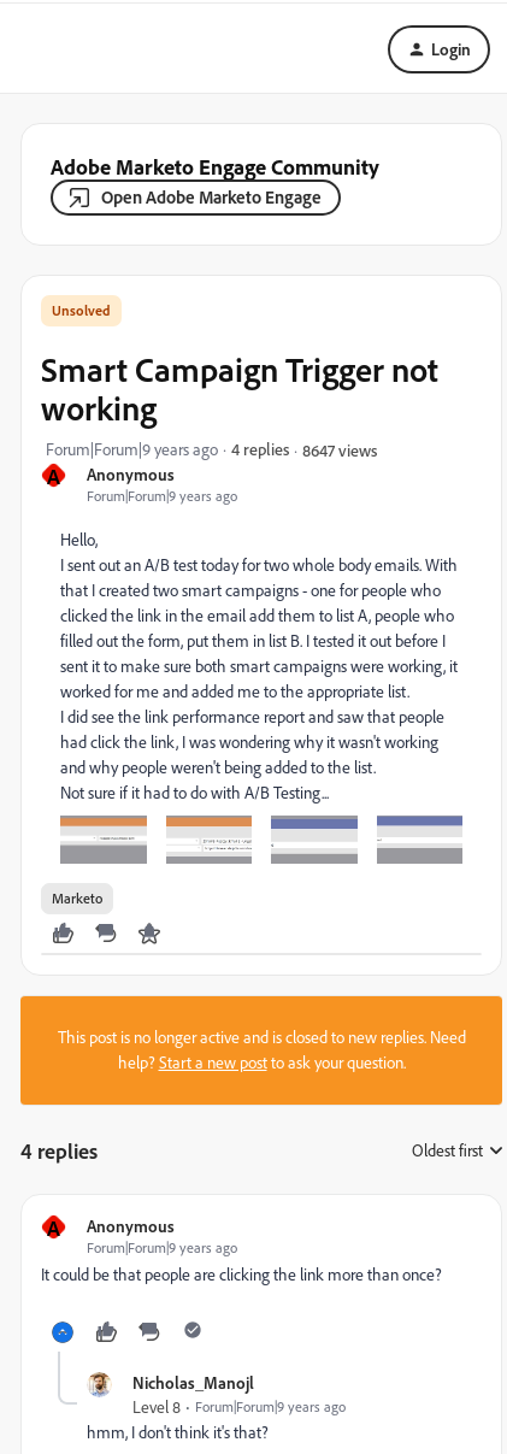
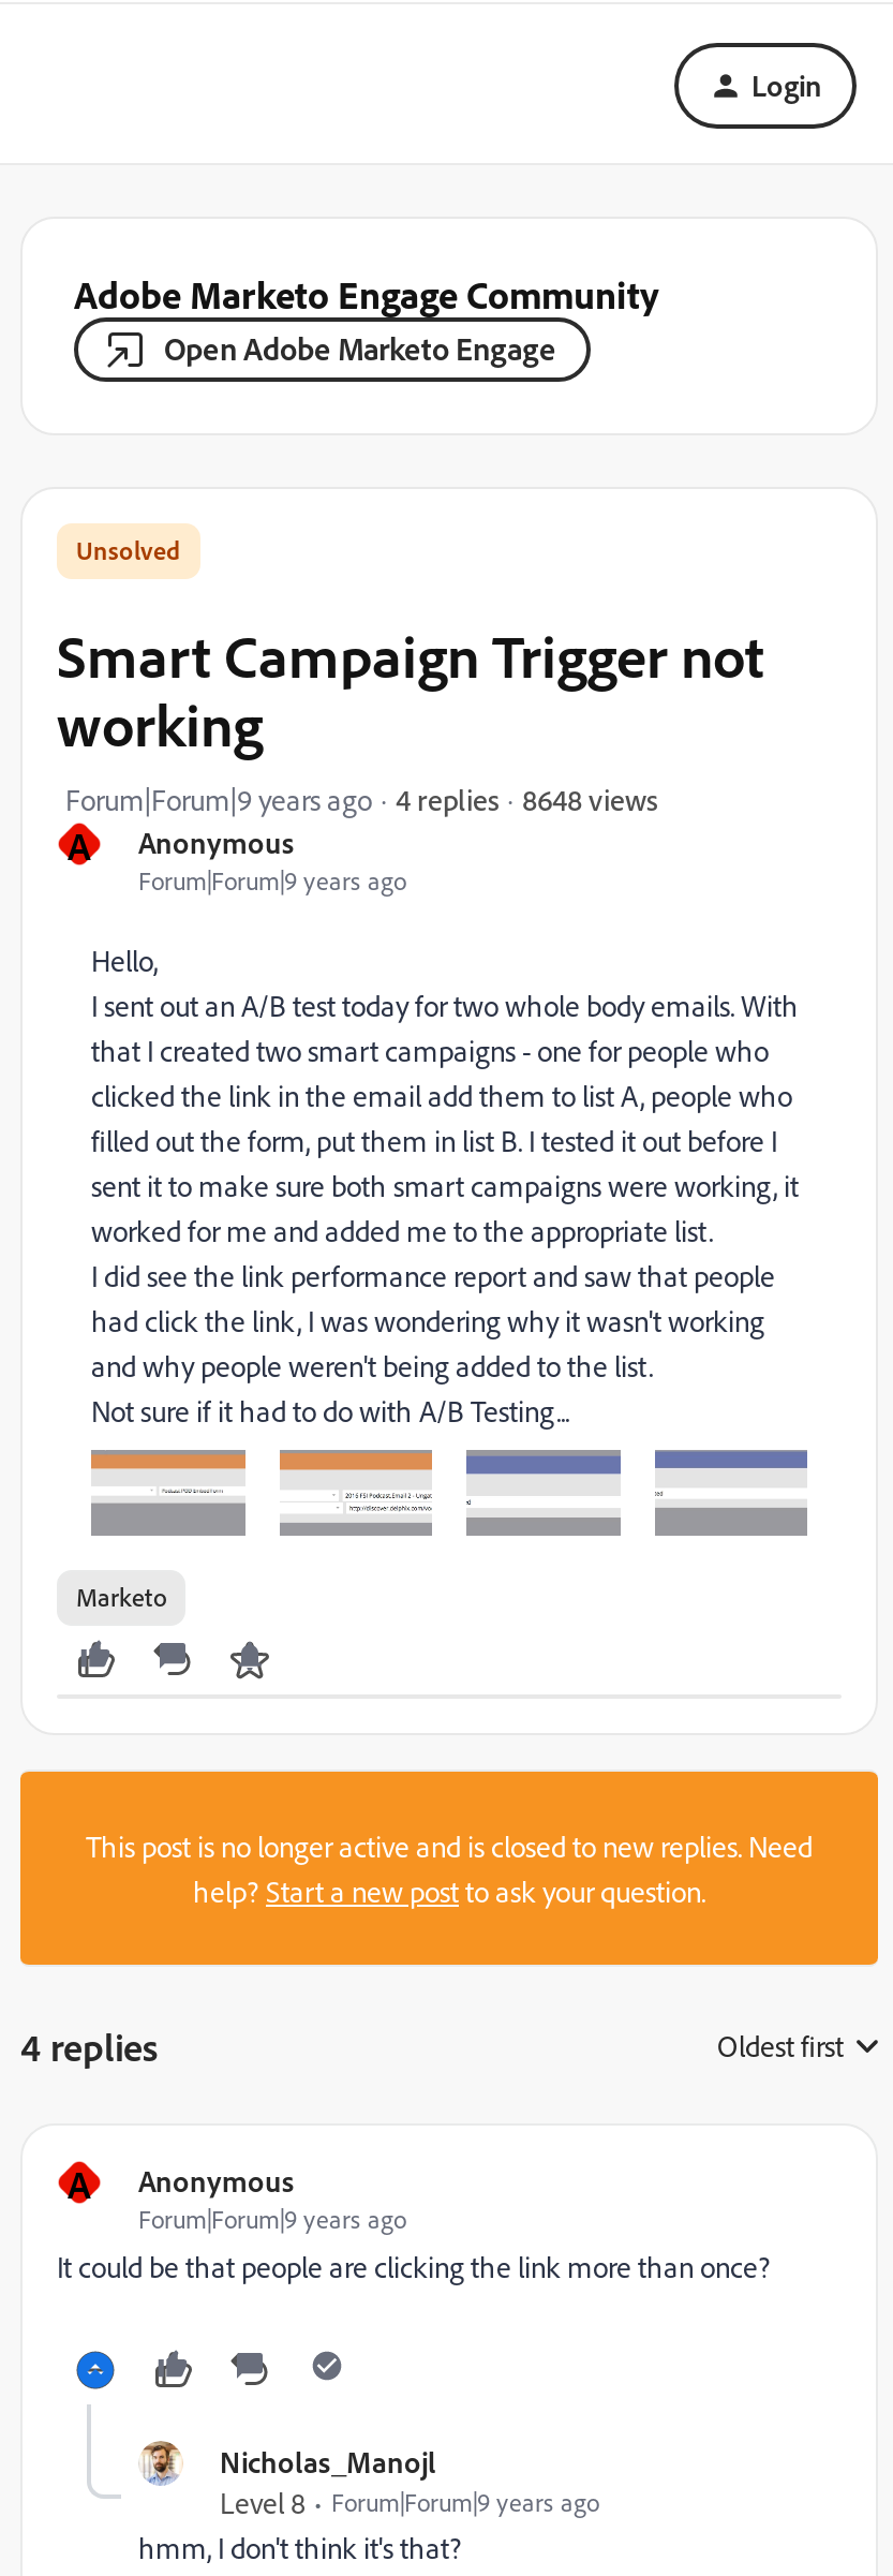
[302,439,377,460] 8647 views -> [522,780,657,816] 8648 views

